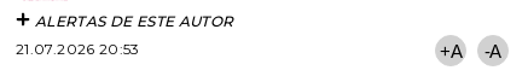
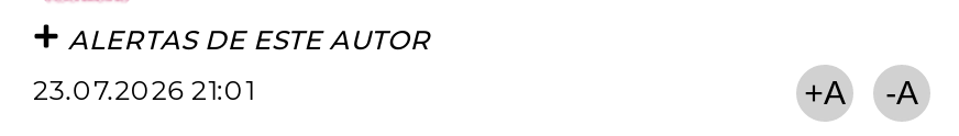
[16,40,140,58] 21.07.2026 20:53 -> [33,72,255,105] 23.07.2026 21:01

